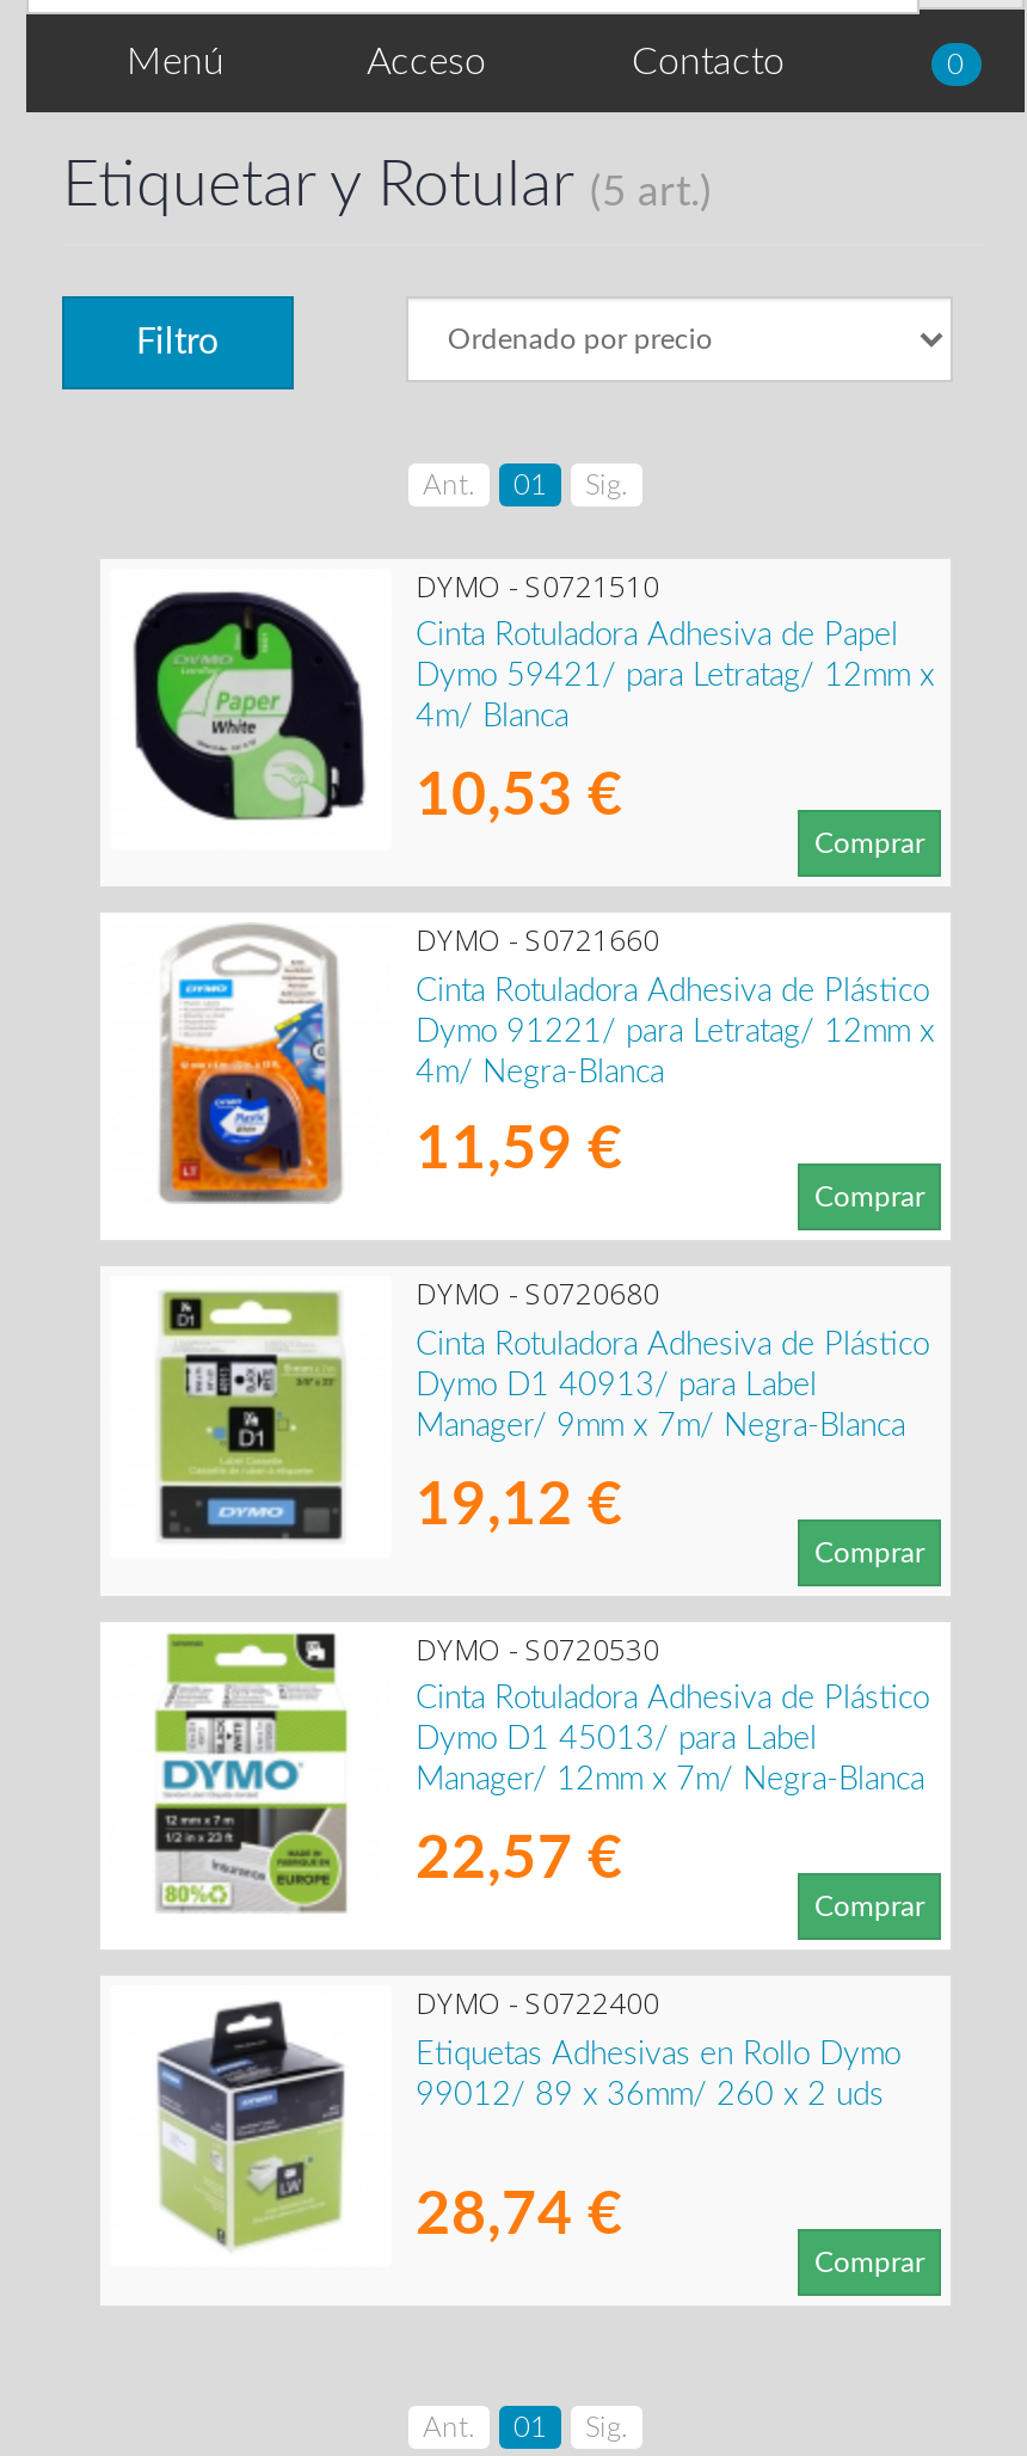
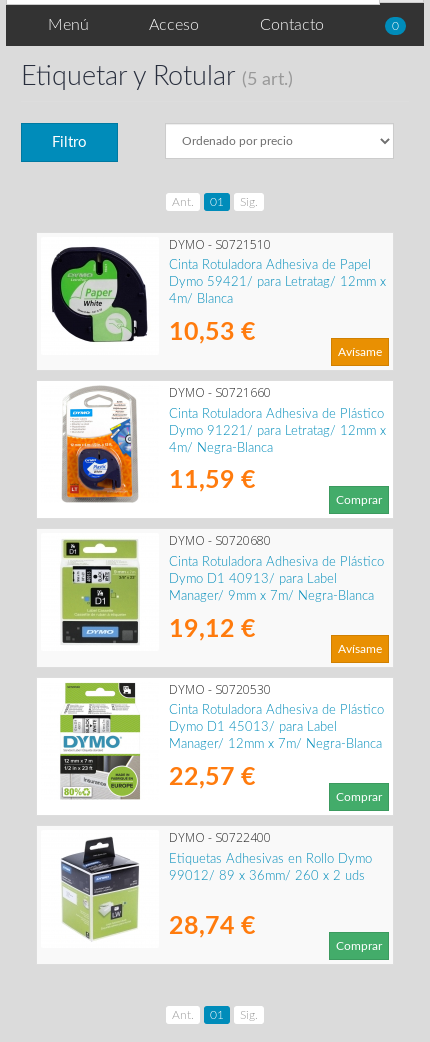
[814,829,924,858] Comprar -> [338,346,382,358] Avísame
[814,1538,924,1567] Comprar -> [338,643,382,655] Avísame

